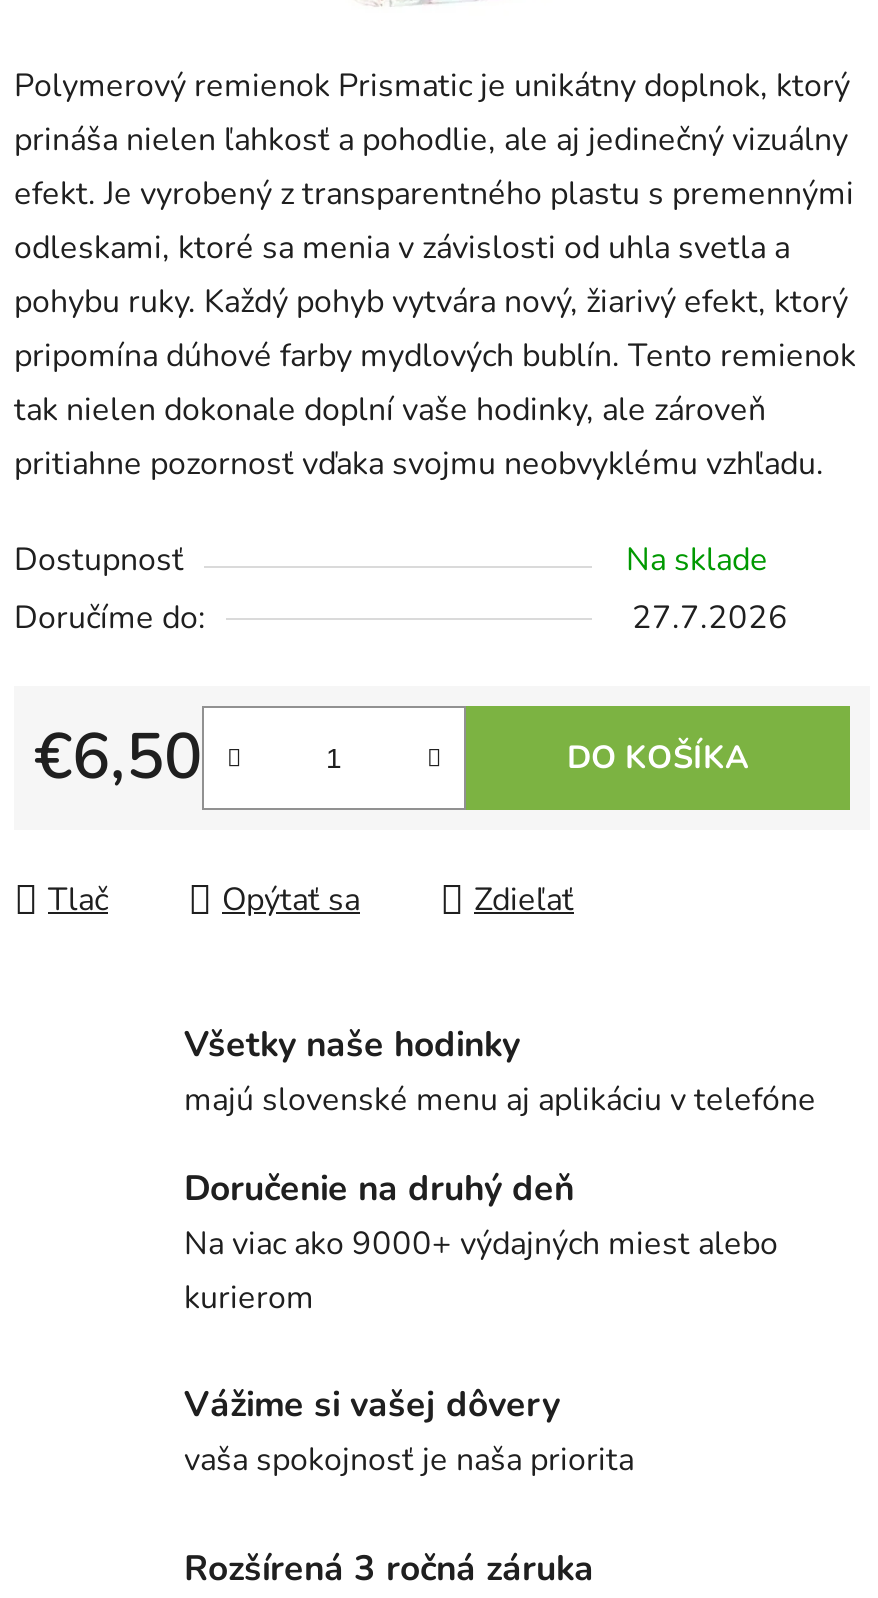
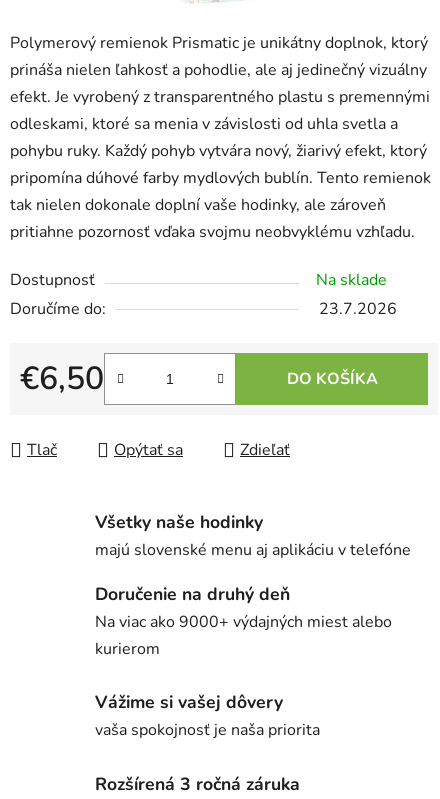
[632,596,788,640] 27.7.2026 -> [319,298,397,320] 23.7.2026

